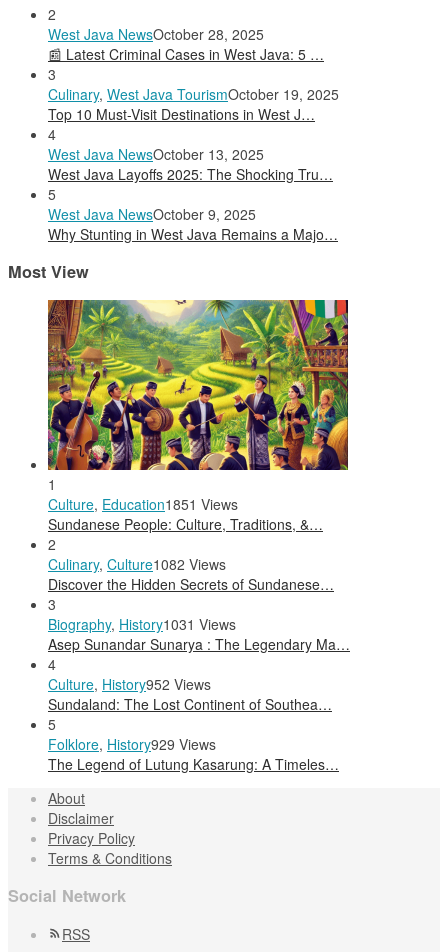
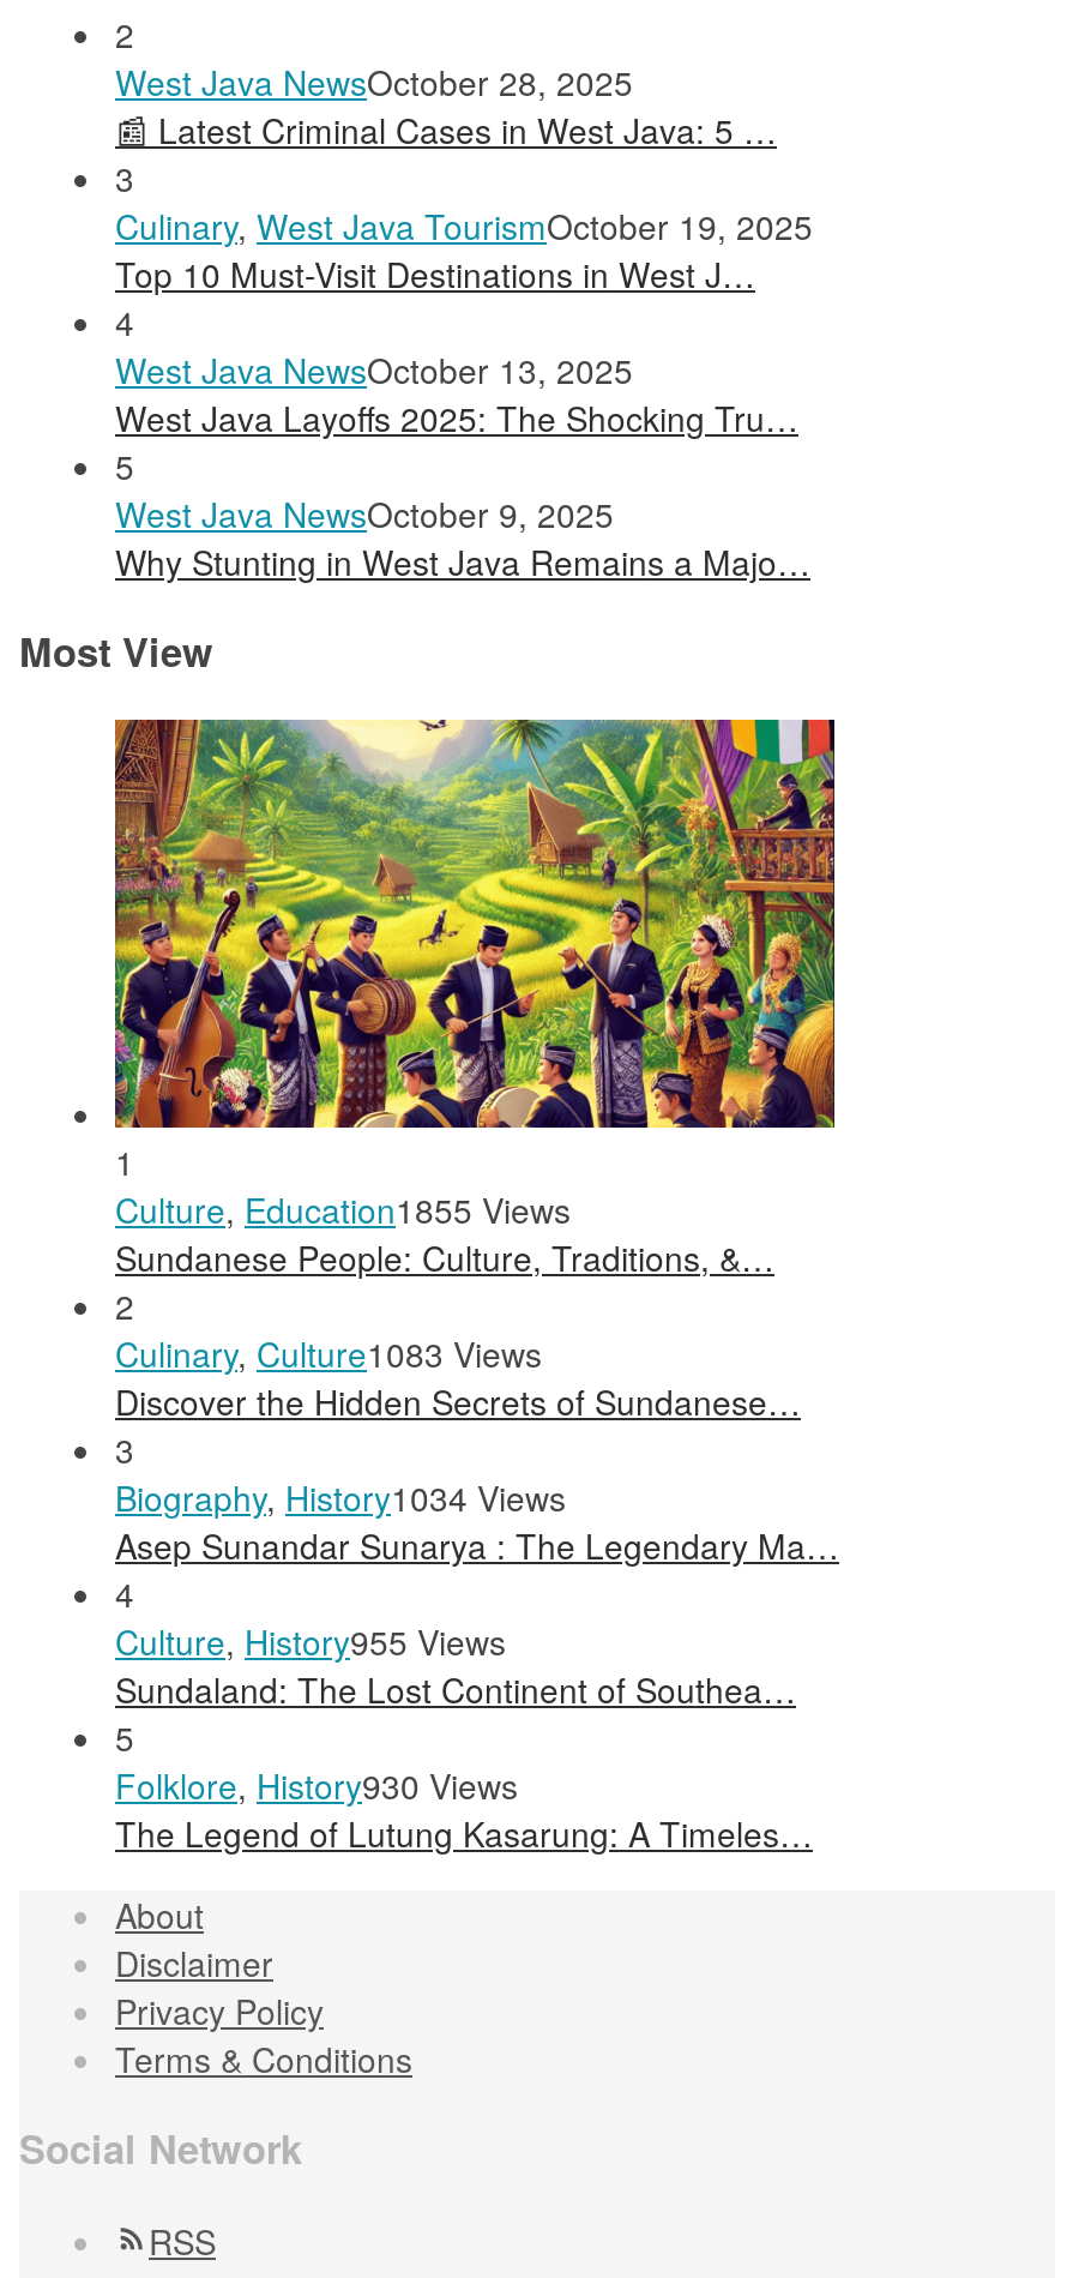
[48,494,238,514] Culture, Education1851 Views -> [115,1185,571,1233] Culture, Education1855 Views
[48,554,226,574] Culinary, Culture1082 Views -> [115,1329,542,1377] Culinary, Culture1083 Views
[48,614,236,634] Biography, History1031 Views -> [115,1473,566,1521] Biography, History1034 Views
[48,674,211,694] Culture, History952 Views -> [115,1617,506,1665] Culture, History955 Views
[48,734,216,754] Folklore, History929 Views -> [115,1761,518,1808] Folklore, History930 Views

